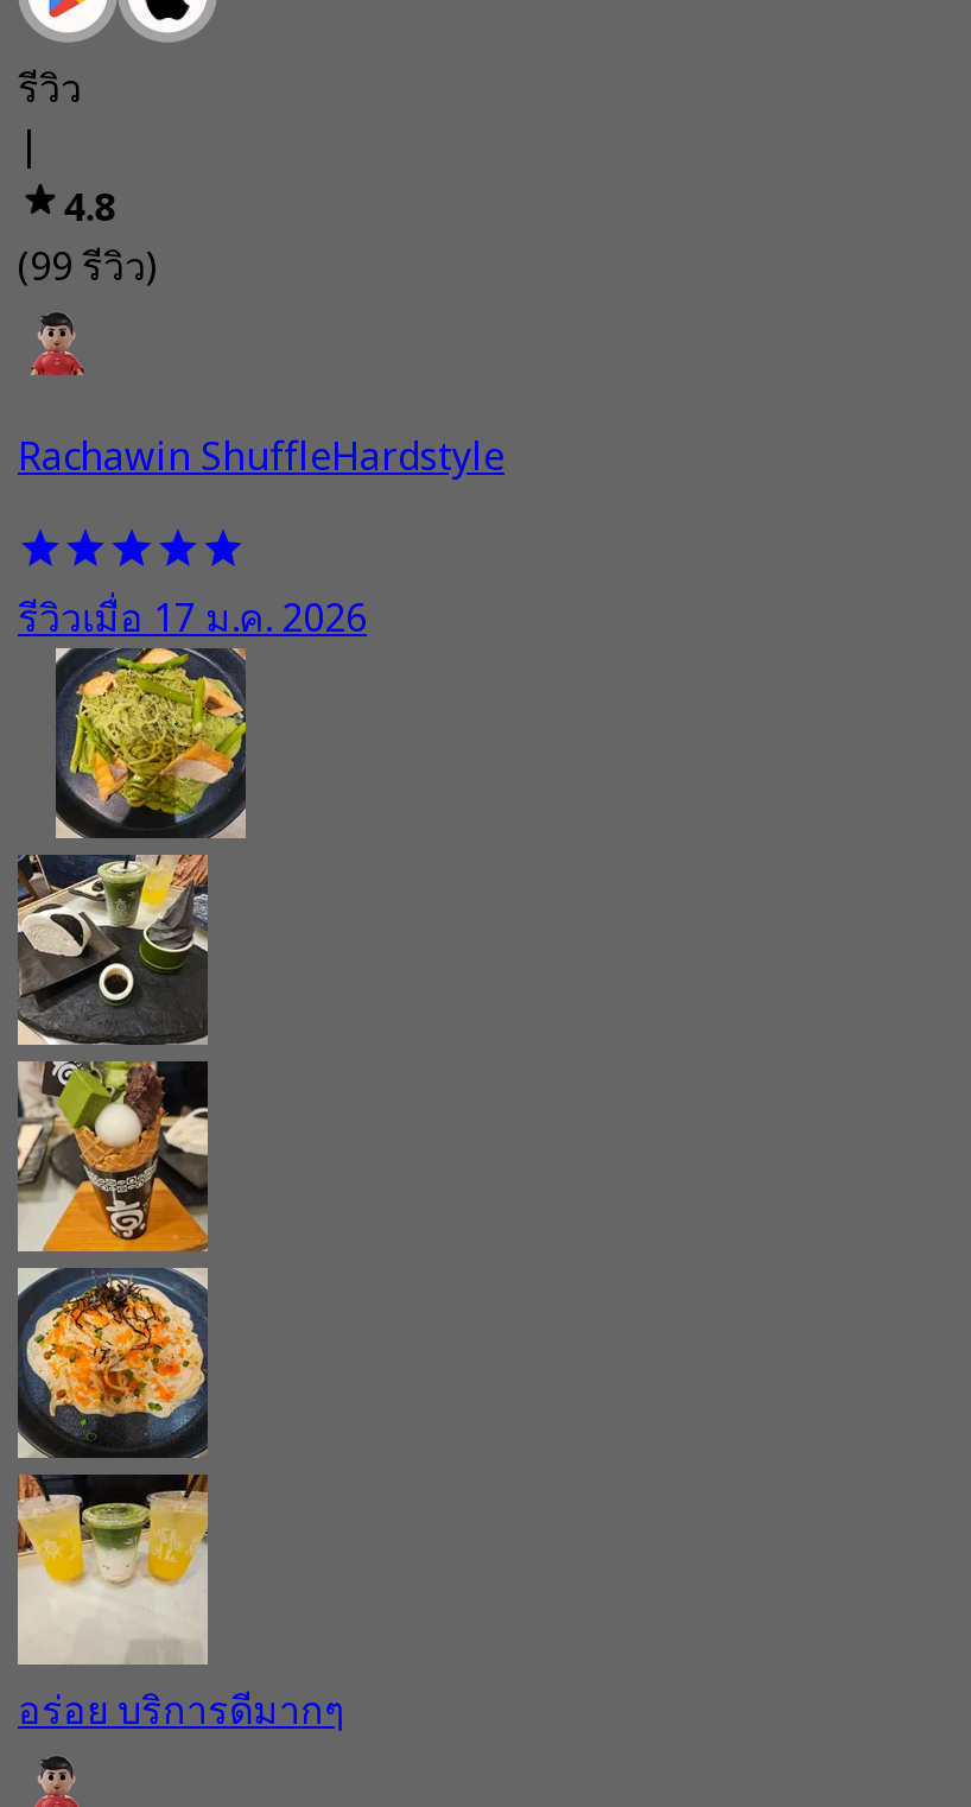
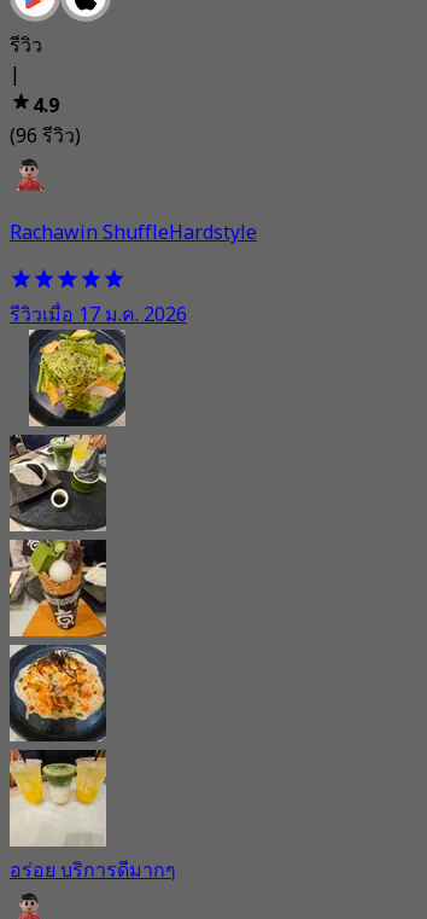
[63,181,116,238] 4.8 -> [33,92,59,121] 4.9
[18,241,158,298] (99 รีวิว) -> [10,122,81,151] (96 รีวิว)

